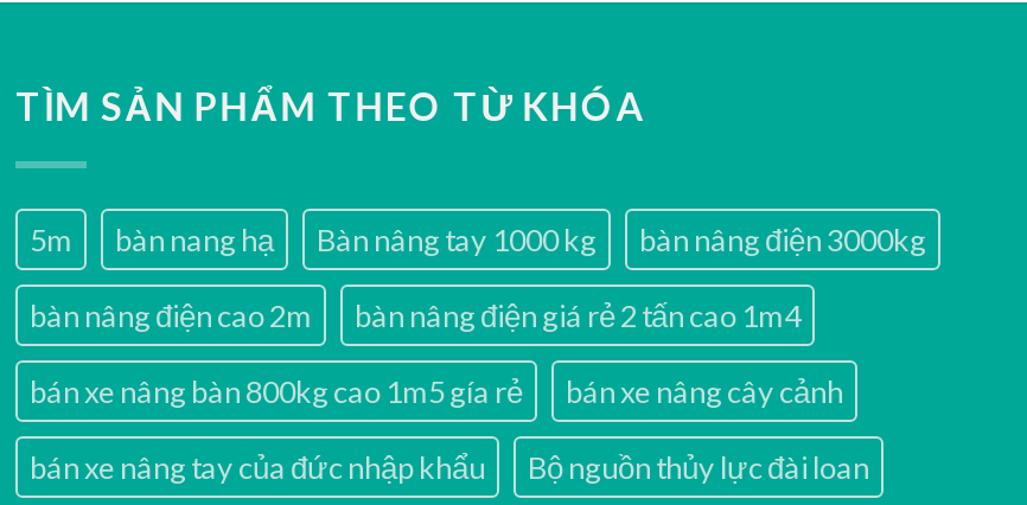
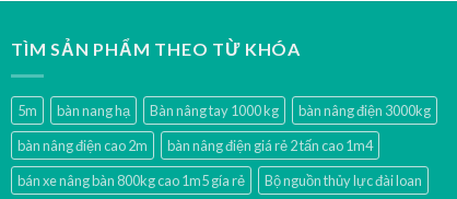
[30,372,843,486] bán xe nâng cây cảnh | bán xe nâng tay của đức nhập khẩu -> none

